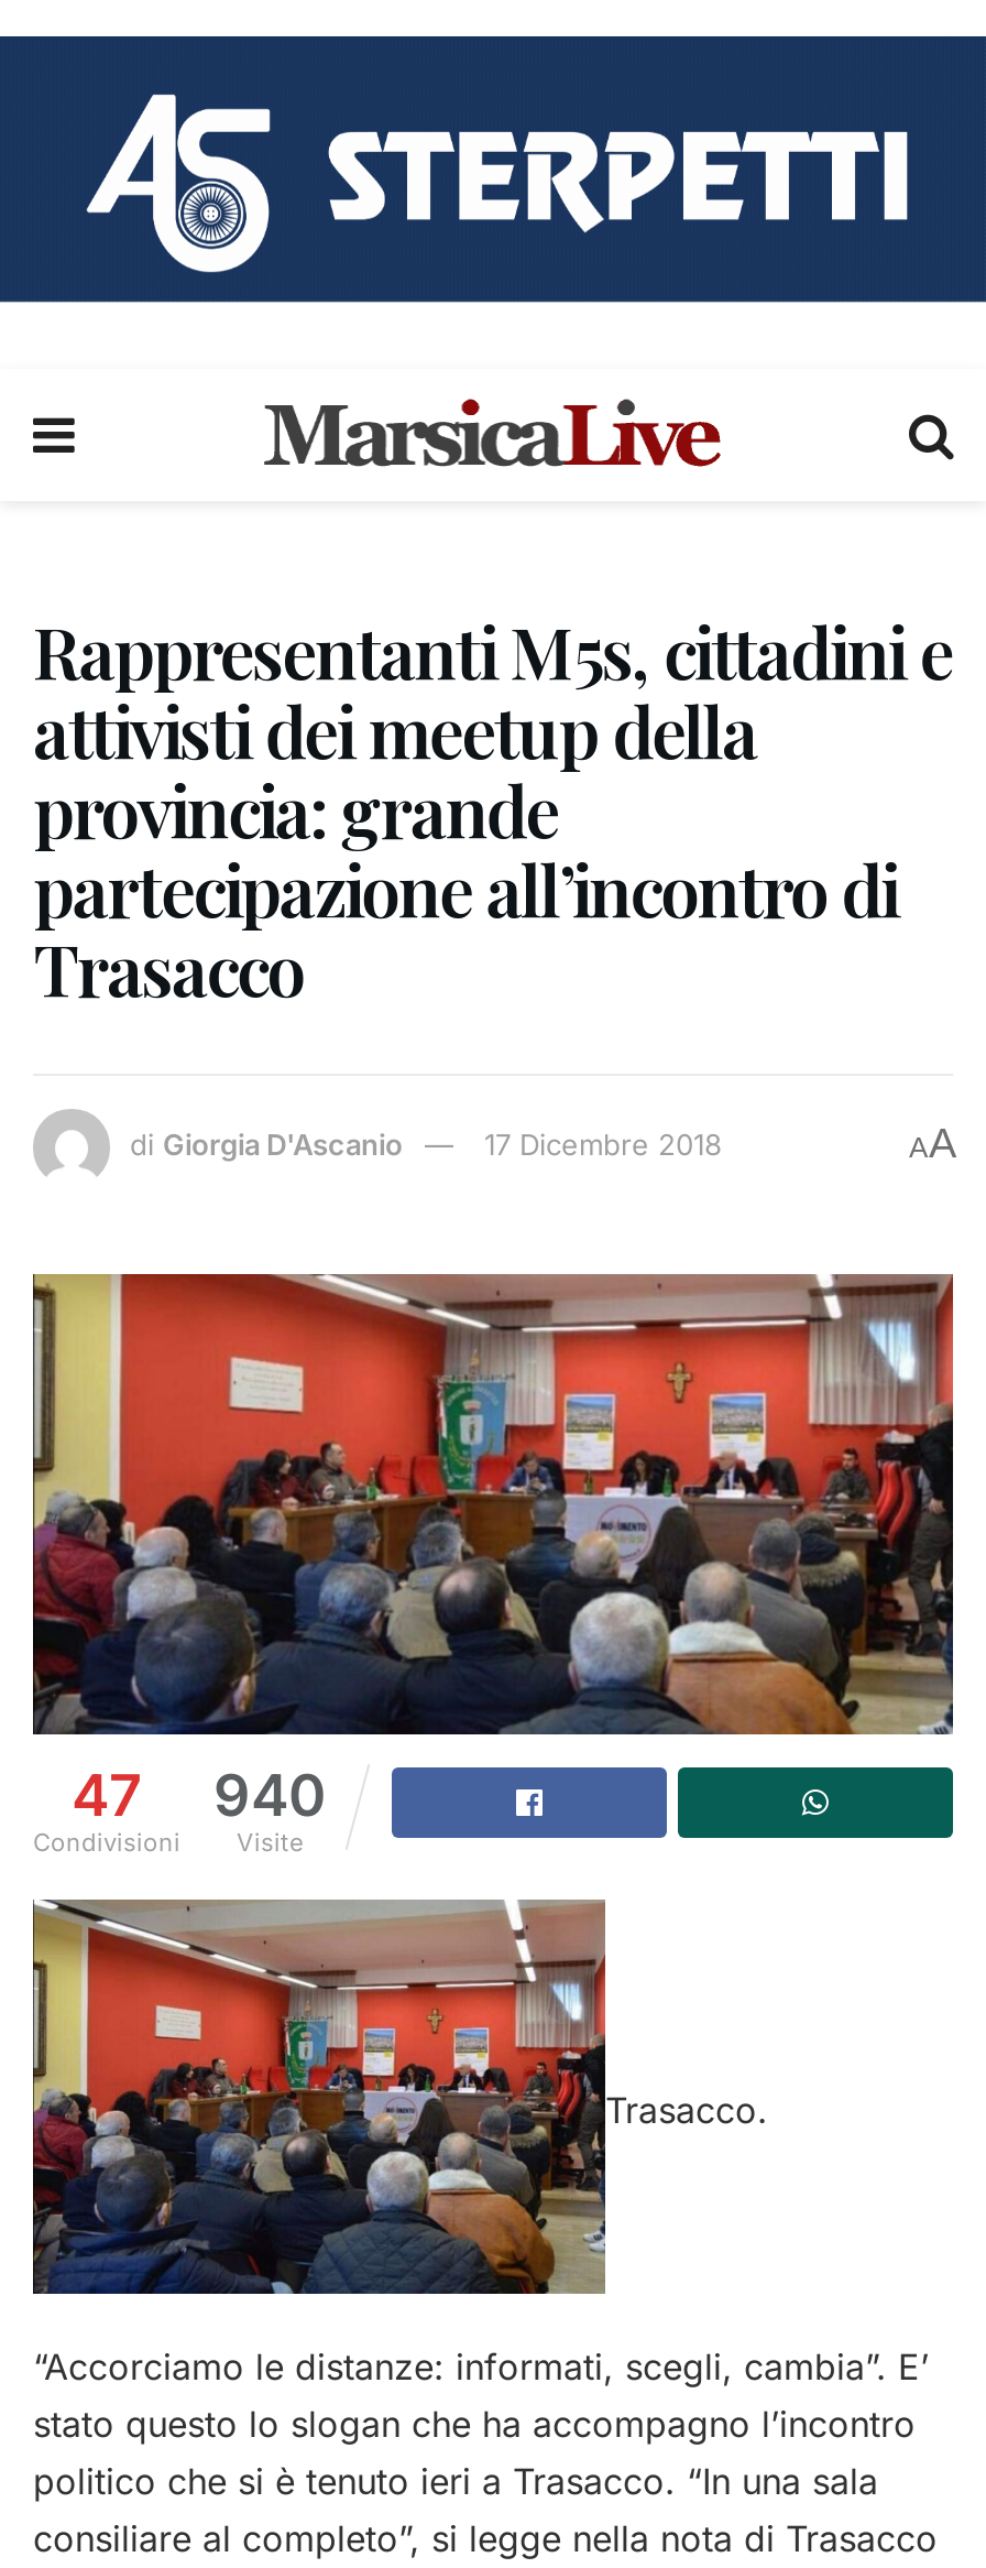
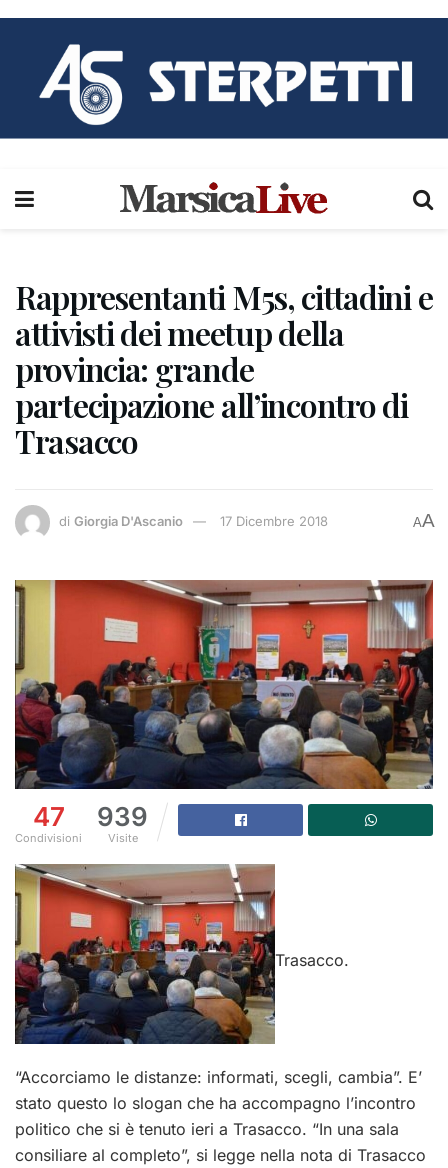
[72,1760,326,1828] 47 940 -> [32,801,148,832] 47 939

